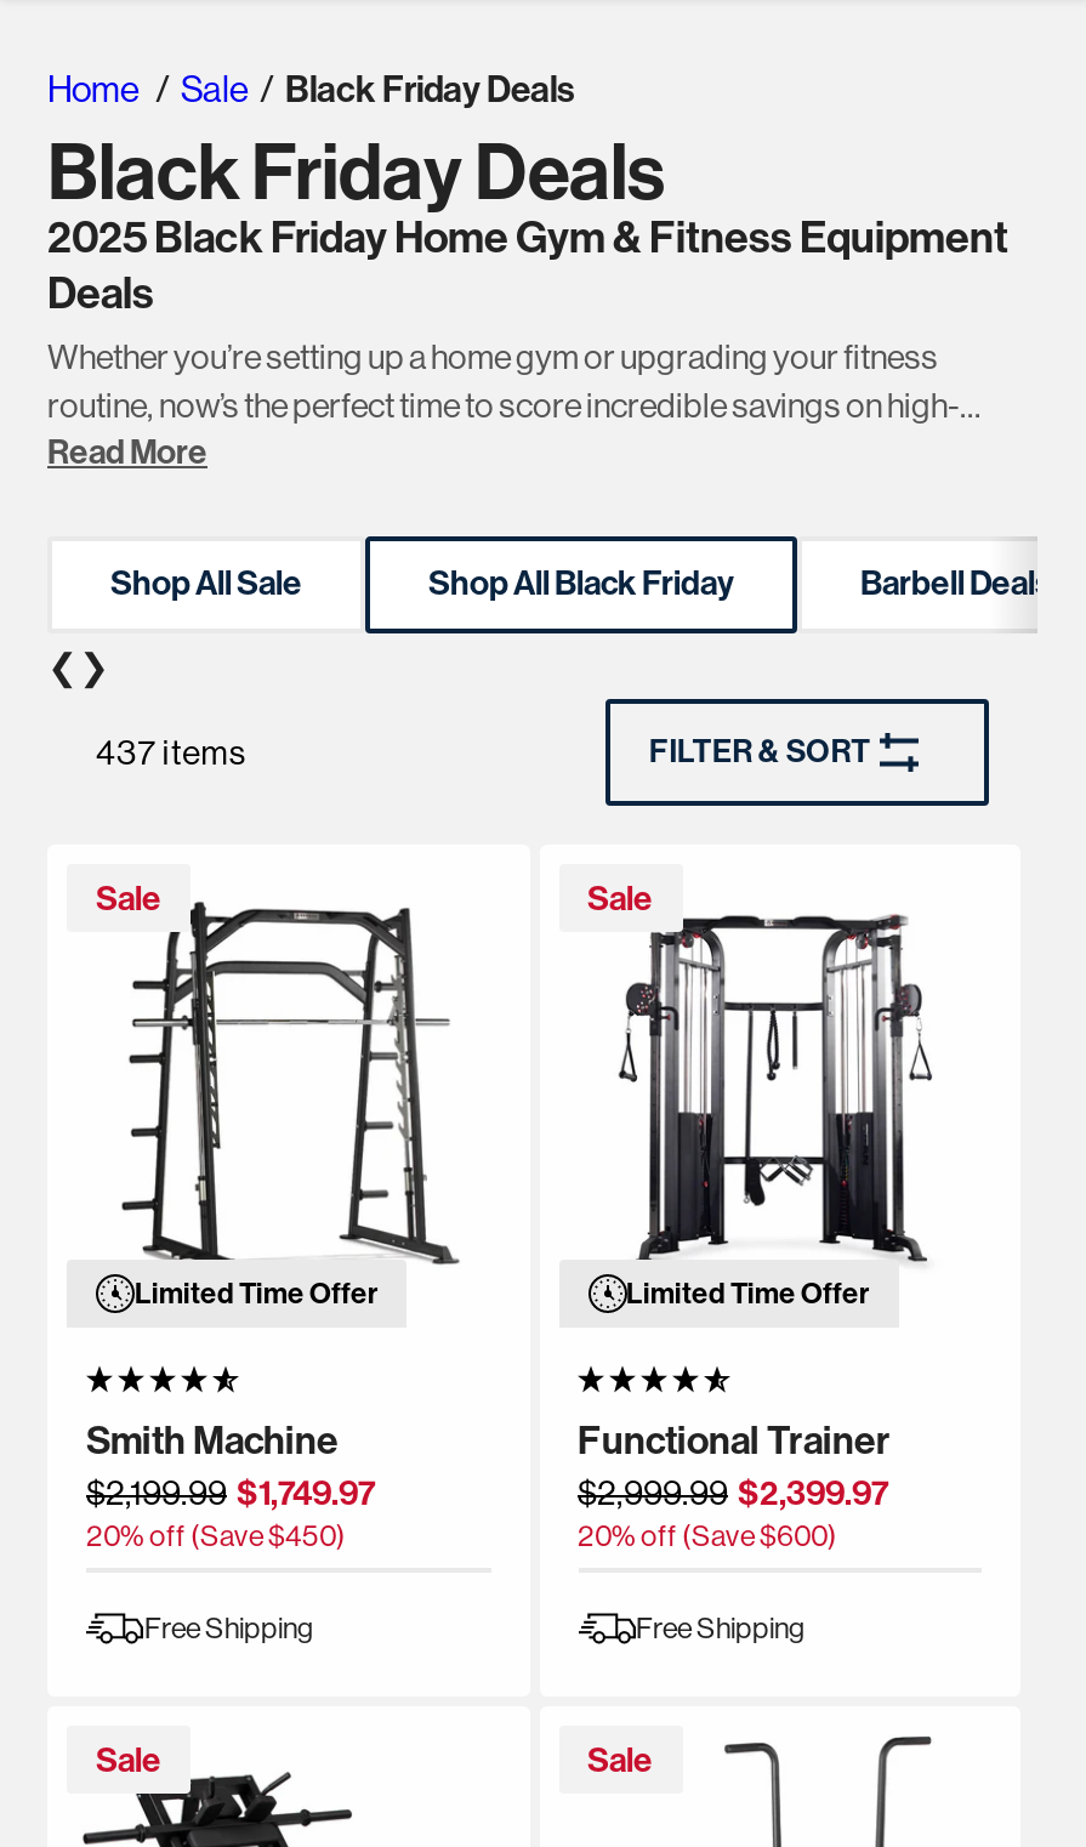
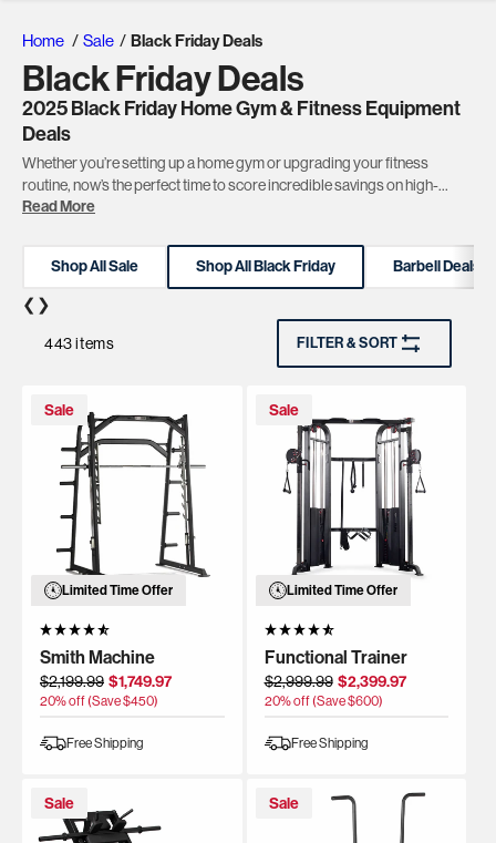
[96,732,247,771] 437 items -> [44,334,114,352] 443 items

